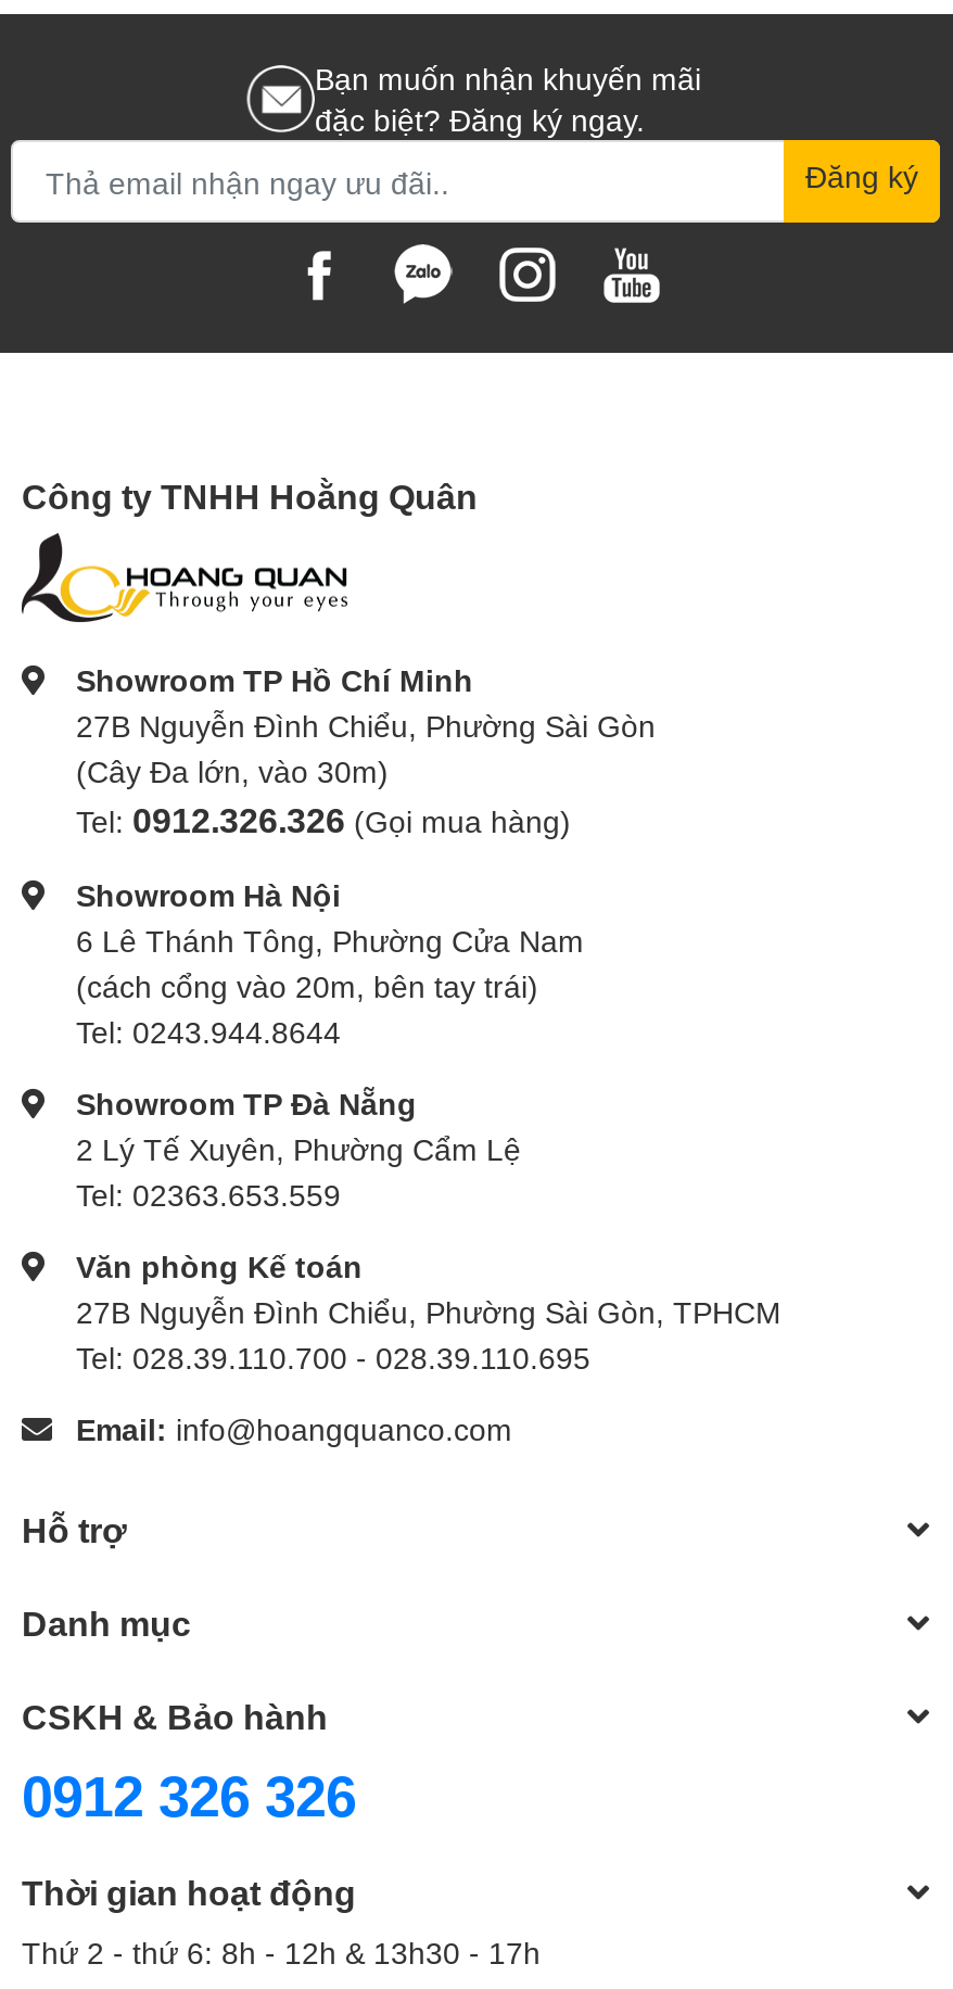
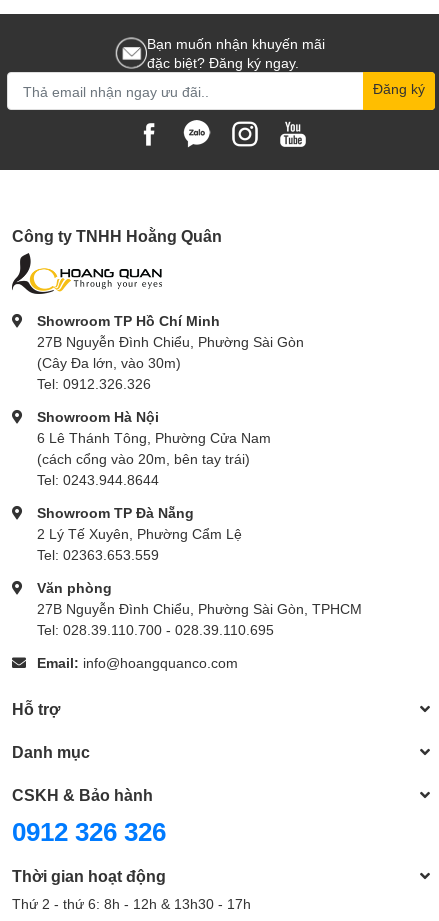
[76,798,571,839] Tel: 0912.326.326 (Gọi mua hàng) -> [37,375,151,392] Tel: 0912.326.326
[76,1248,363,1285] Văn phòng Kế toán -> [37,579,112,596] Văn phòng

